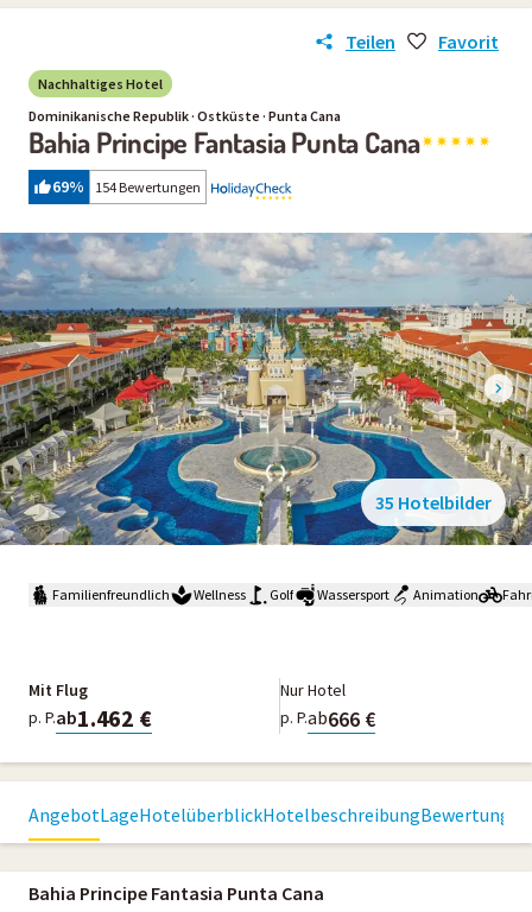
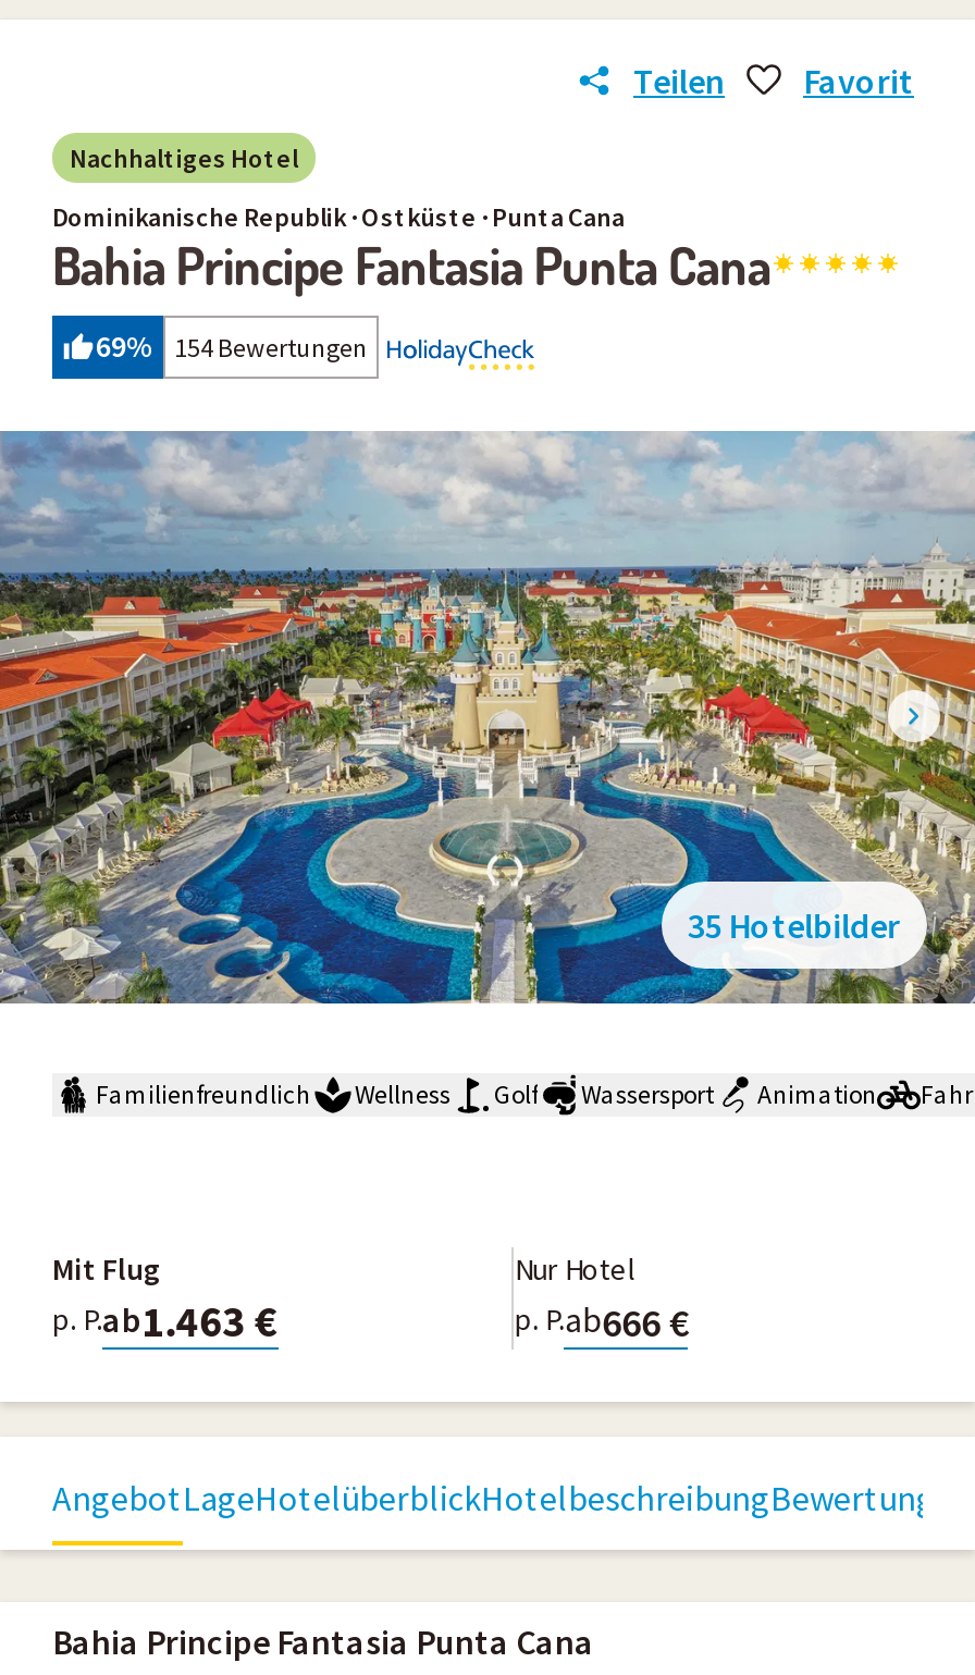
[28,703,152,732] p. P.ab1.462 € -> [52,1293,278,1347] p. P.ab1.463 €

